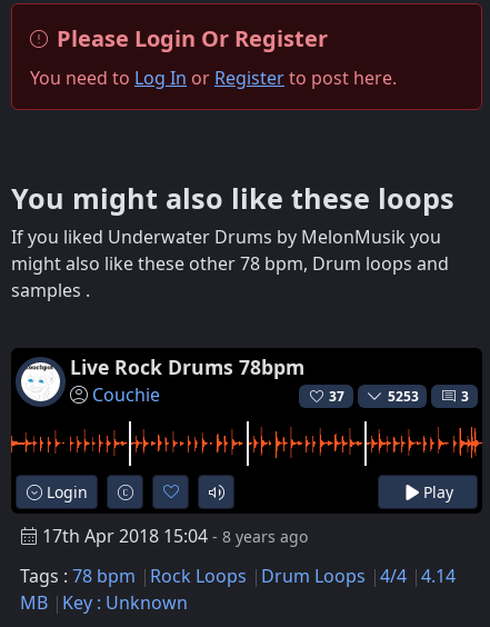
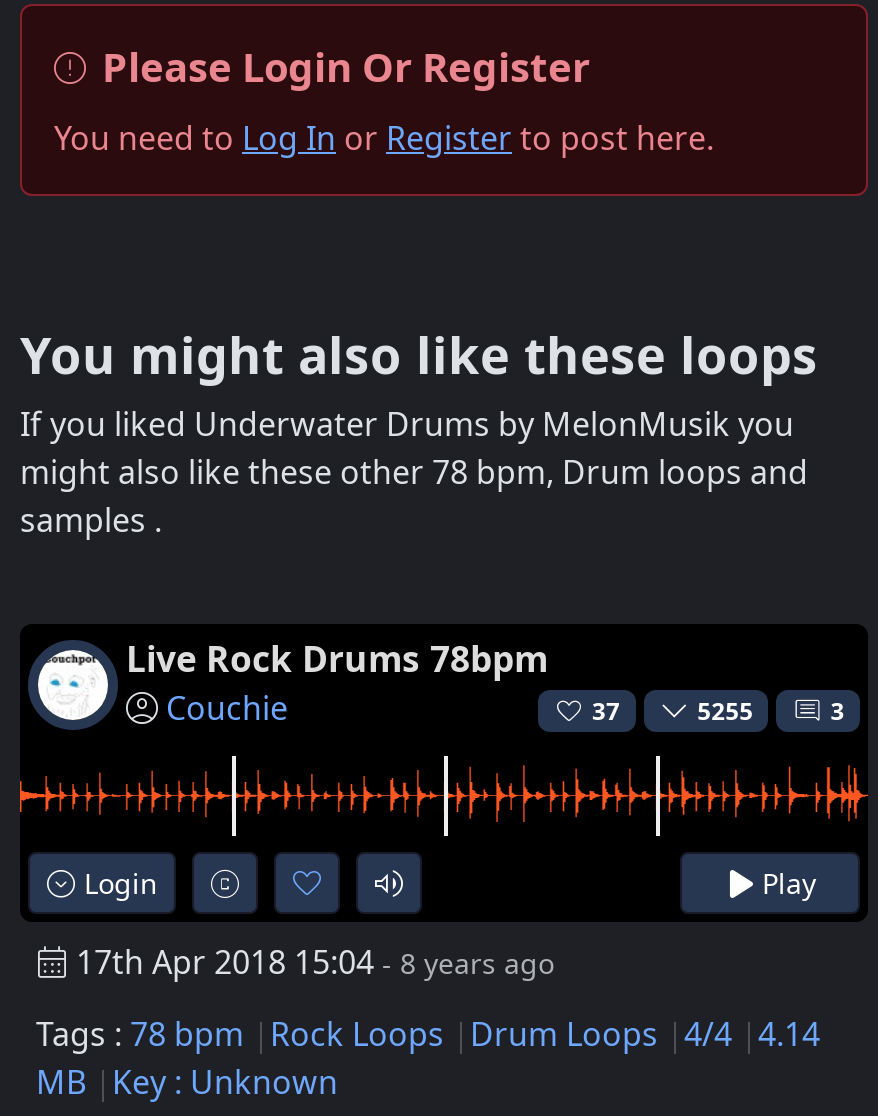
[387,387,418,406] 5253 -> [697,694,753,728] 5255

